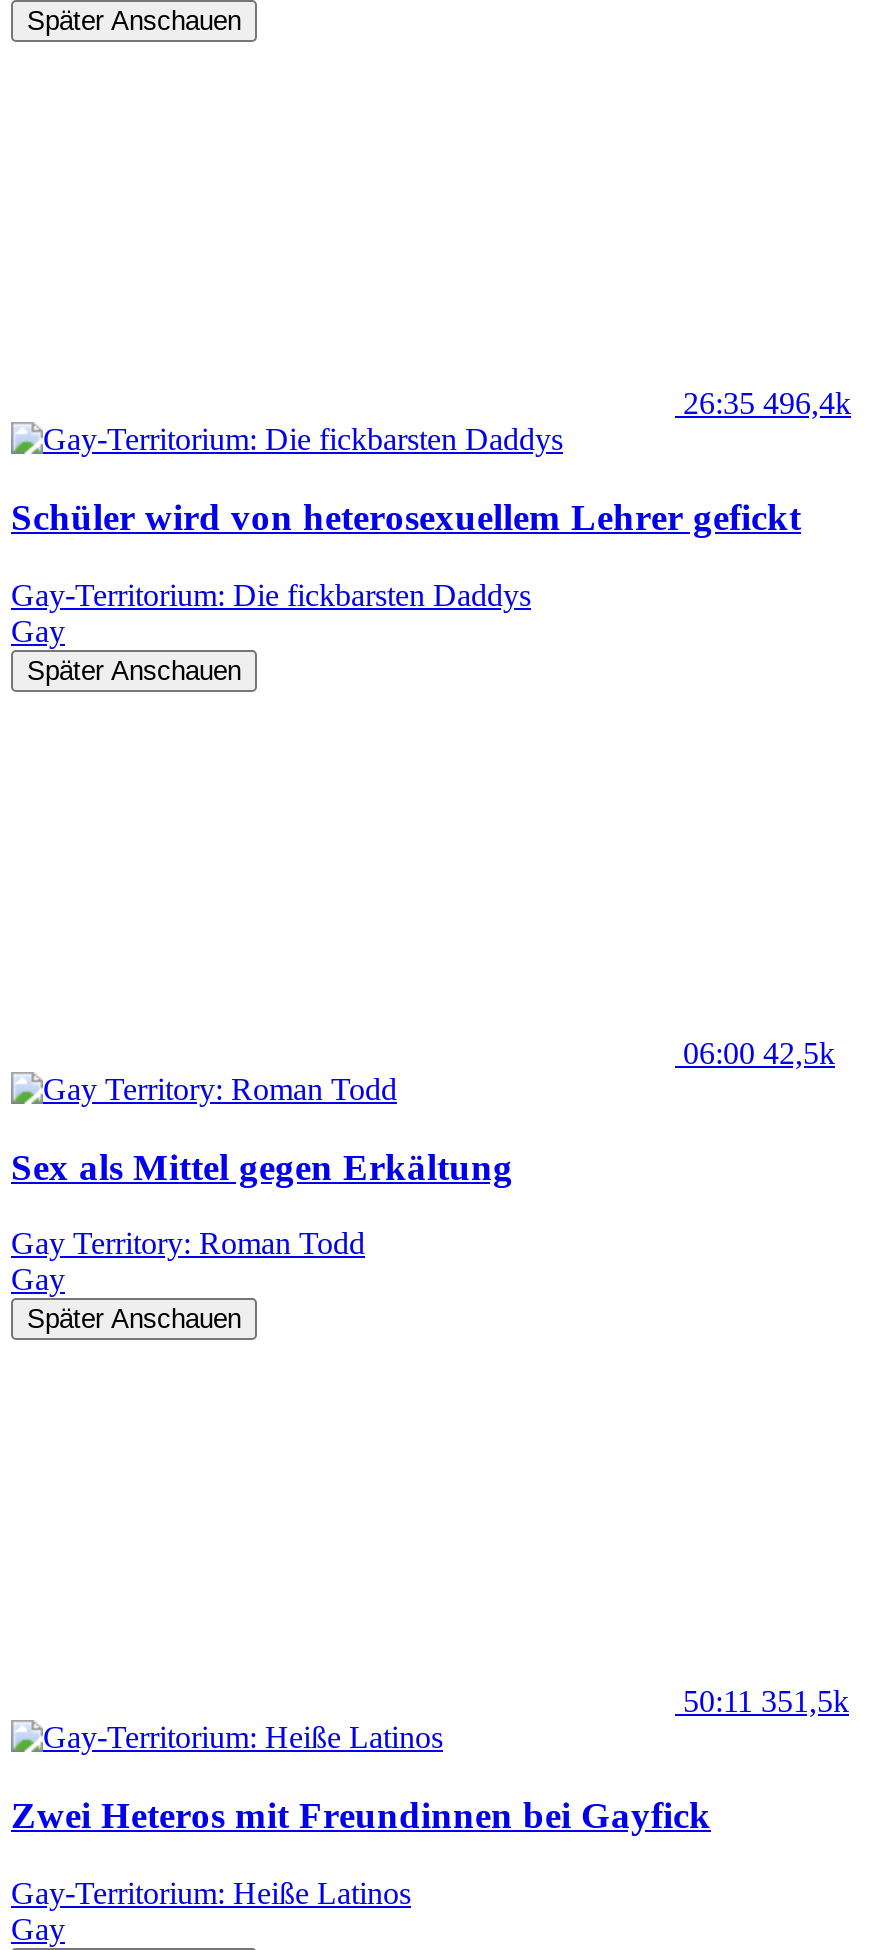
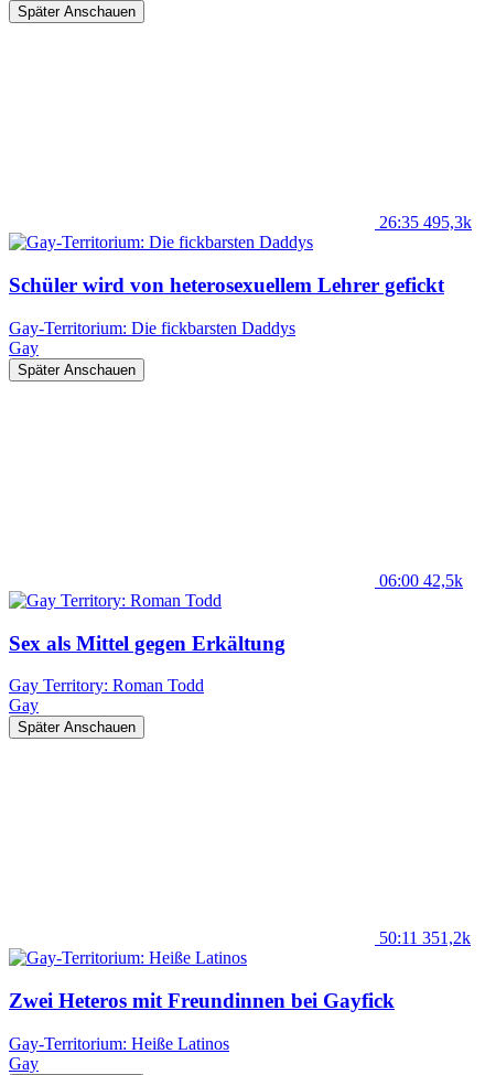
[683,387,851,421] 26:35 496,4k -> [379,213,472,232] 26:35 495,3k
[683,1684,849,1718] 50:11 351,5k -> [379,929,471,947] 50:11 351,2k

